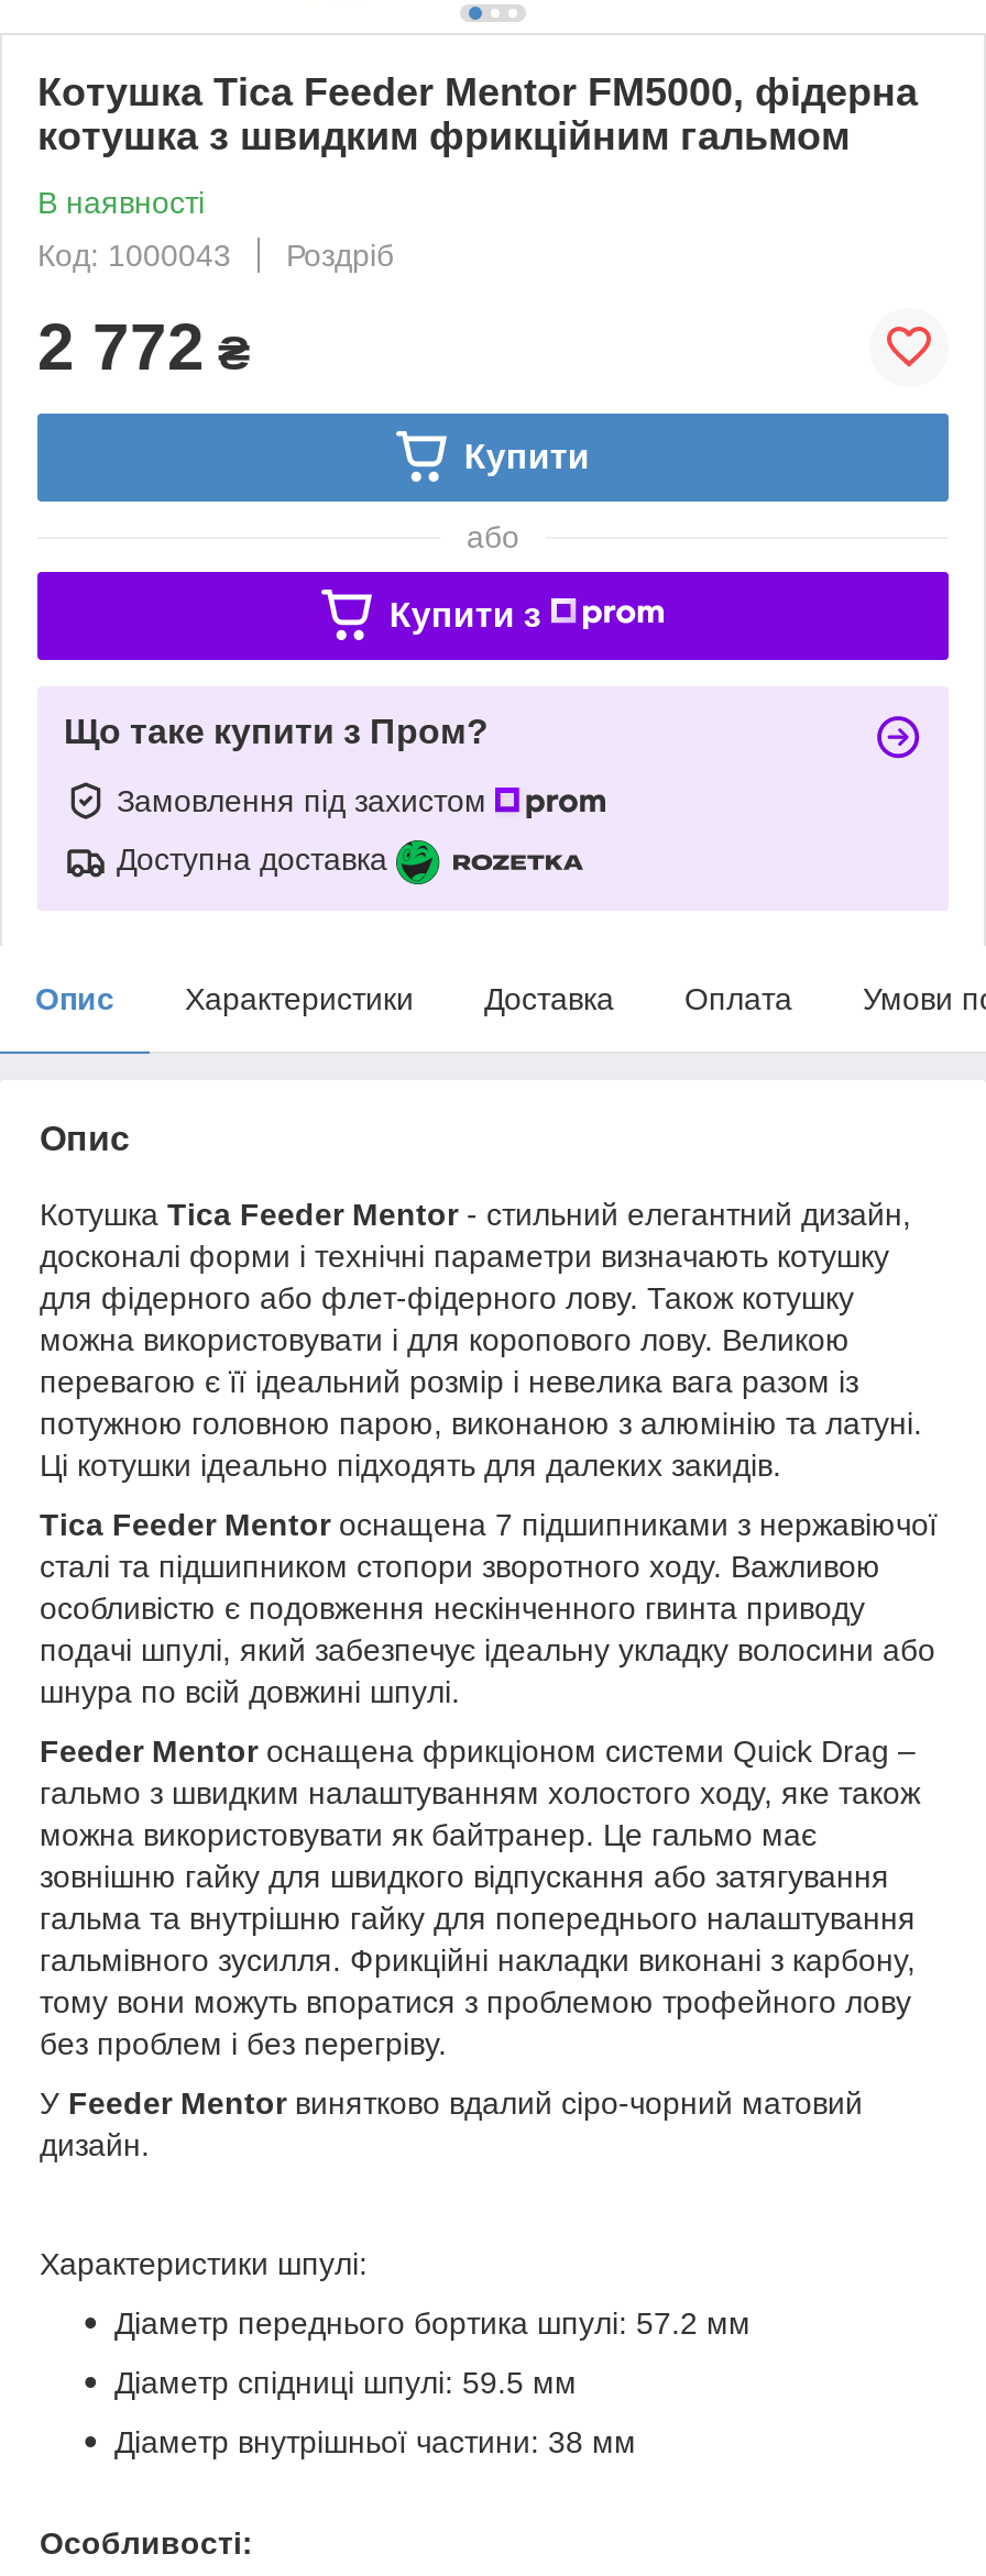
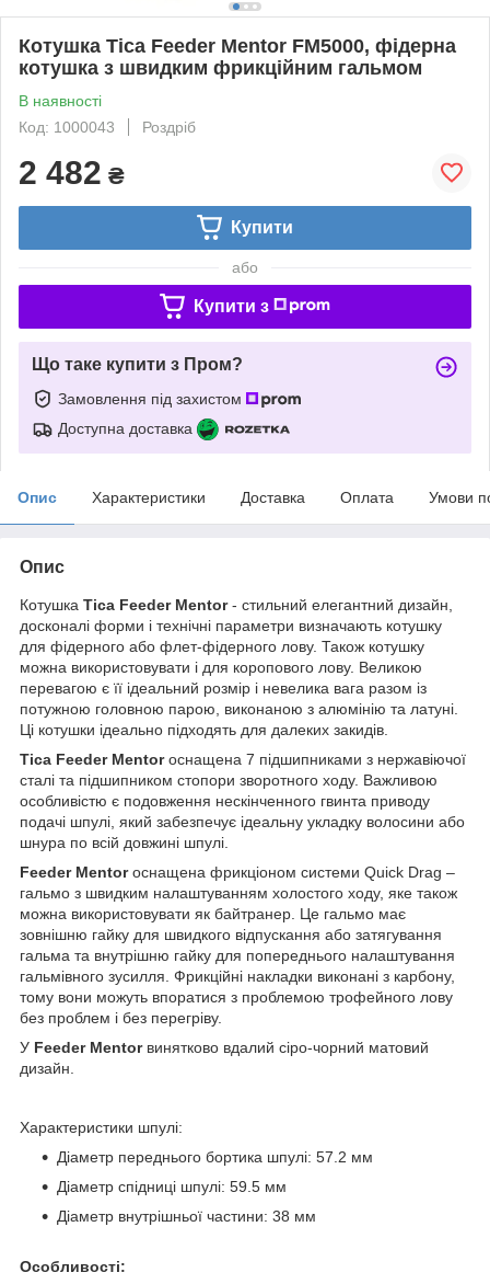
[37,310,251,382] 2 772 ₴ -> [19,154,125,190] 2 482 ₴

